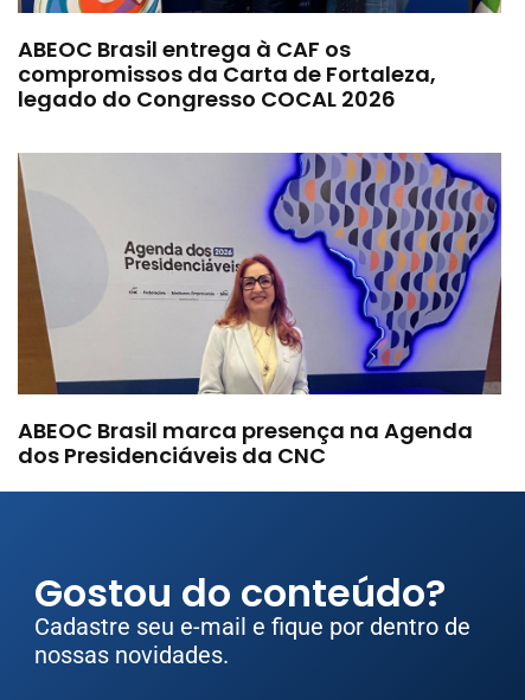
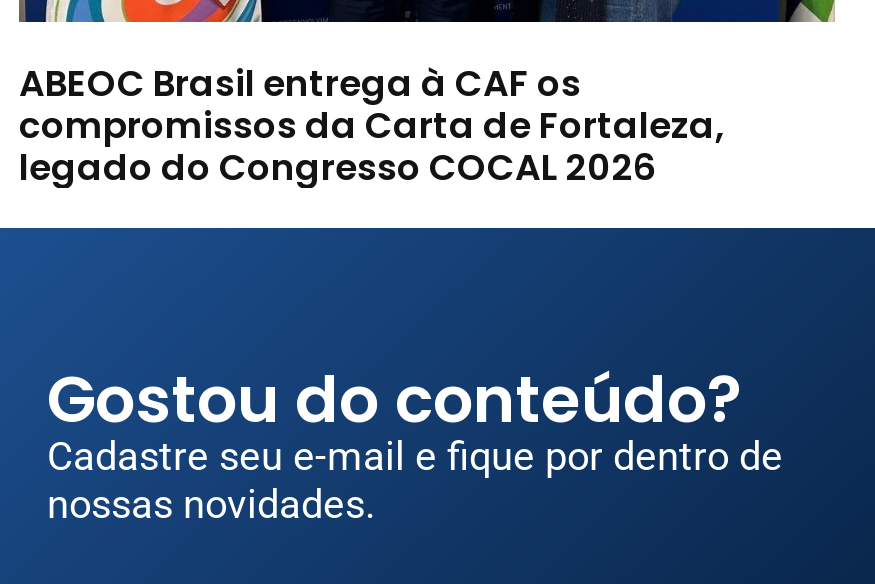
[17,135,502,470] [image] | ABEOC Brasil marca presença na Agenda | dos Presidenciáveis da CNC -> none

